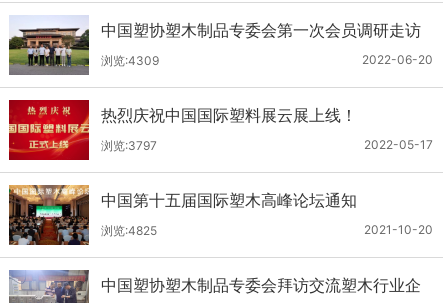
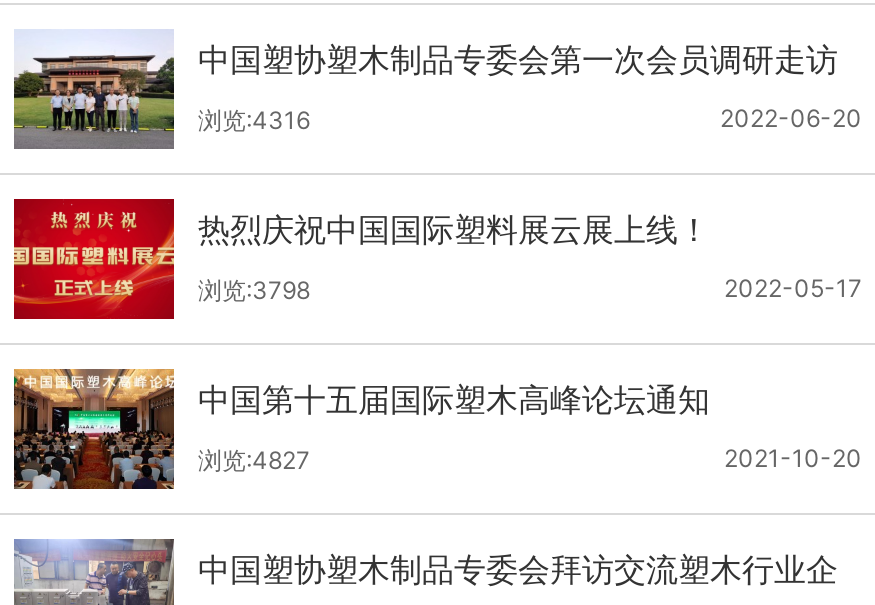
[101,53,159,68] 浏览:4309 -> [198,105,310,135] 浏览:4316
[101,138,157,153] 浏览:3797 -> [198,275,310,305] 浏览:3798
[101,223,157,238] 浏览:4825 -> [198,445,310,475] 浏览:4827

